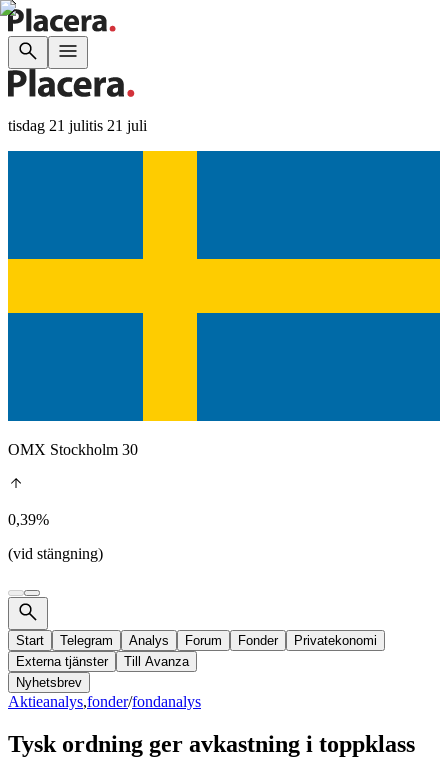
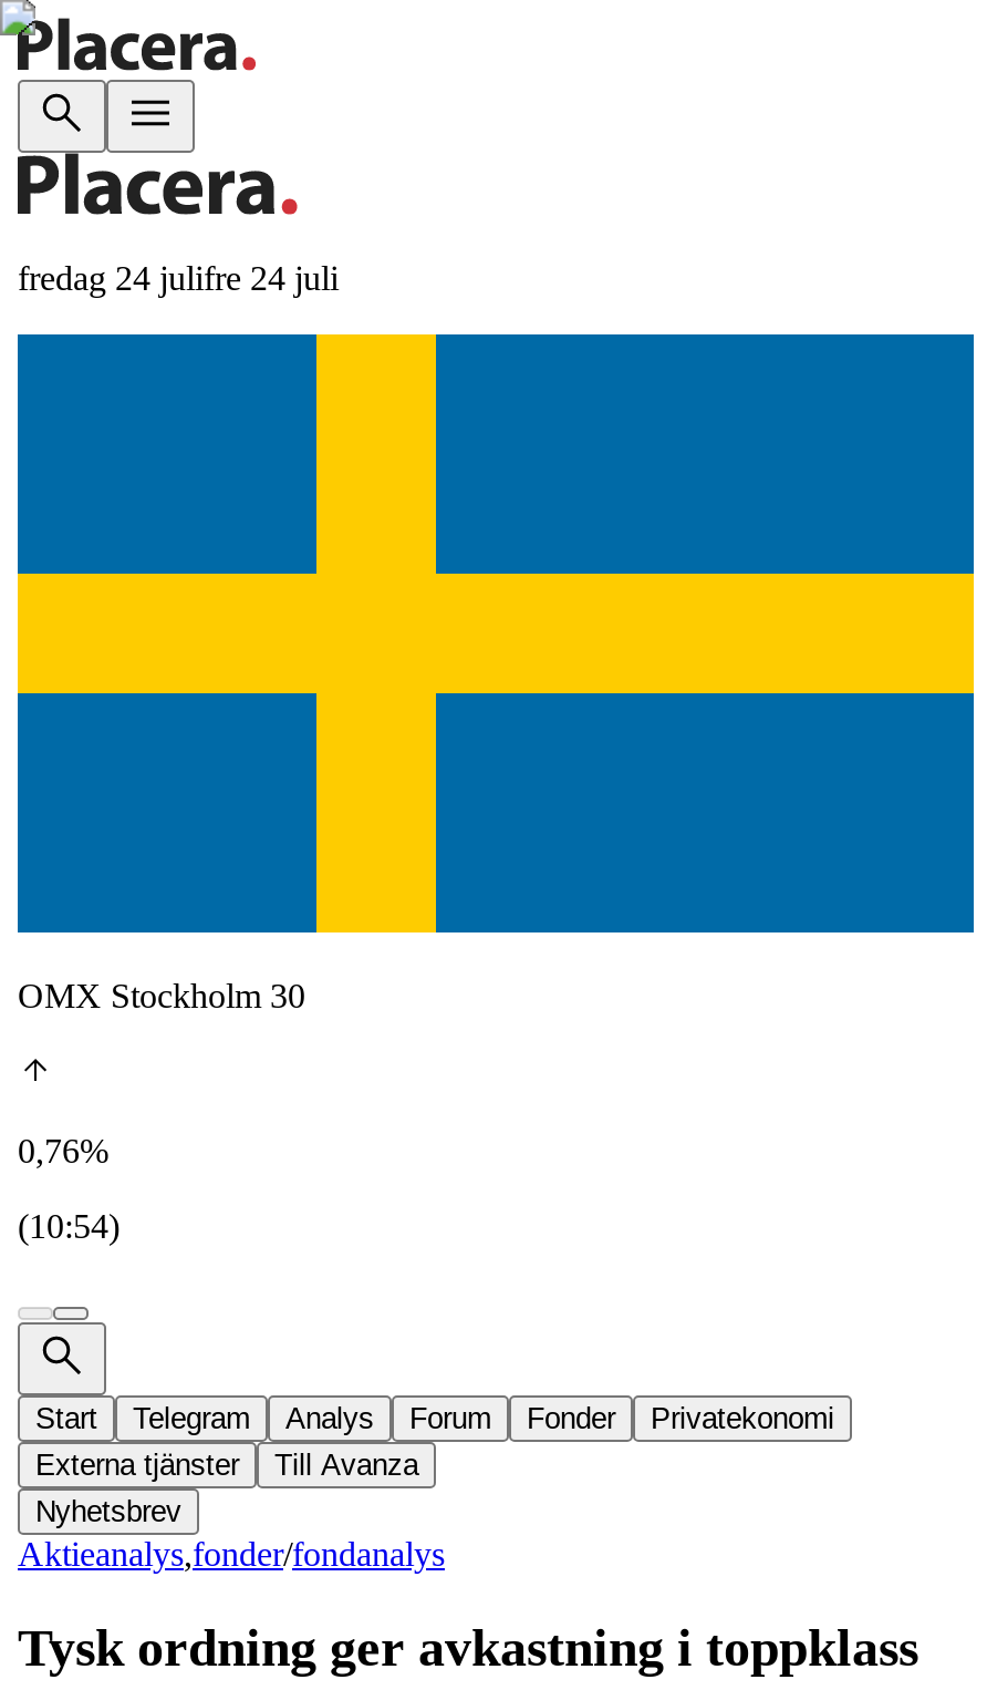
[8,117,147,134] tisdag 21 julitis 21 juli -> [18,259,339,297] fredag 24 julifre 24 juli
[8,511,49,528] 0,39% -> [18,1132,108,1169] 0,76%
[8,545,103,562] (vid stängning) -> [18,1207,120,1245] (10:54)

